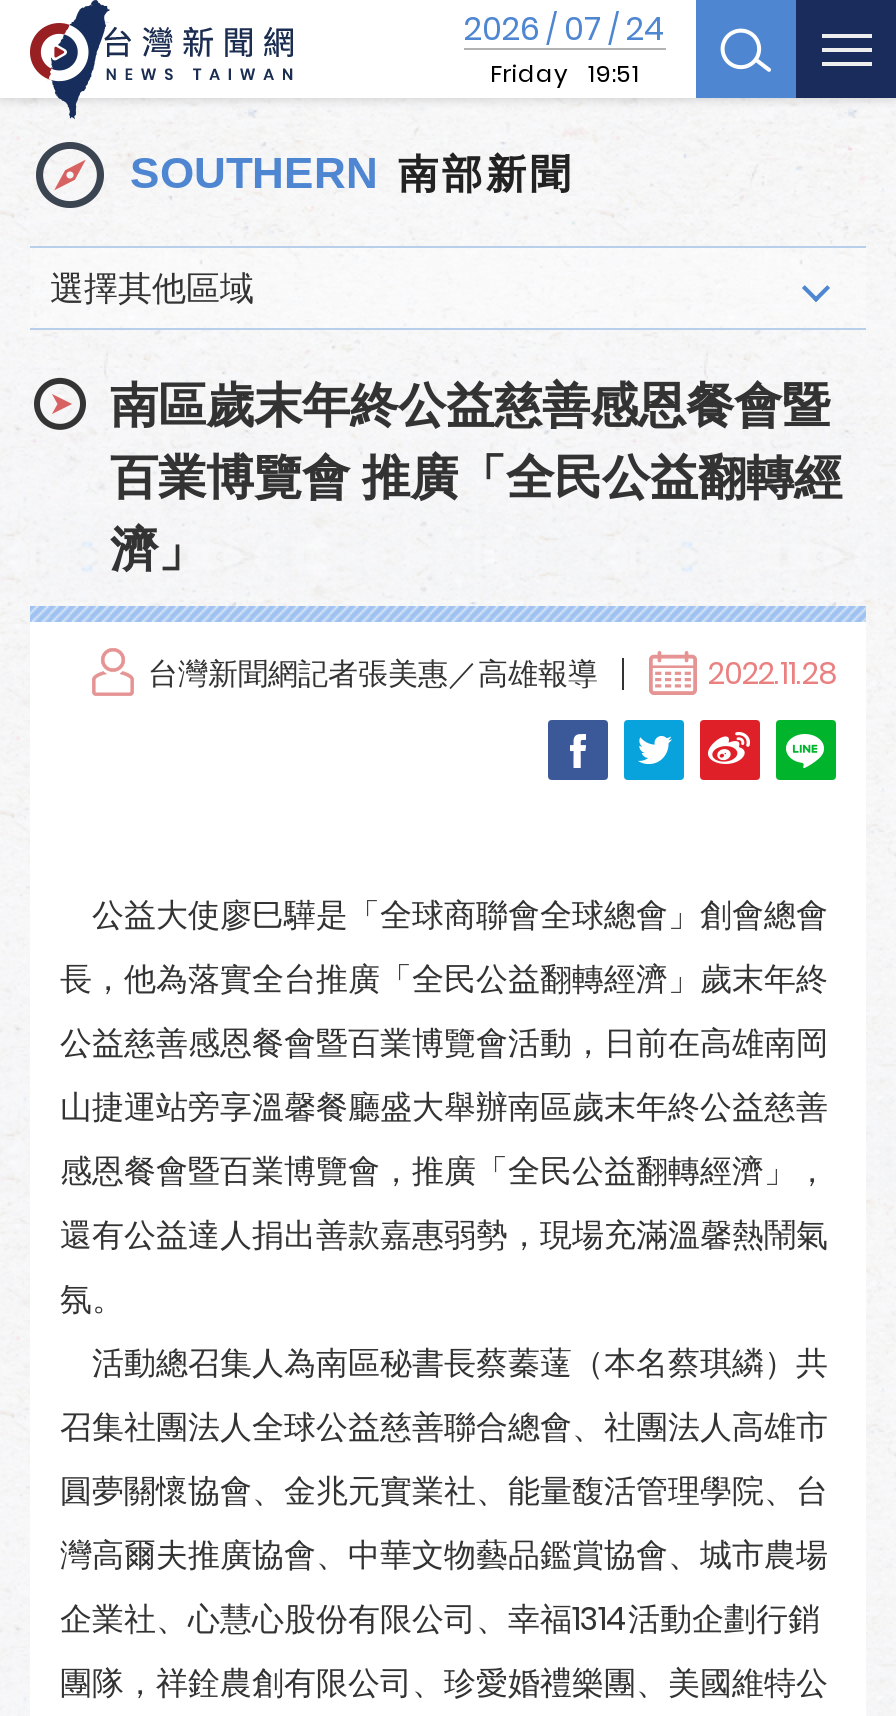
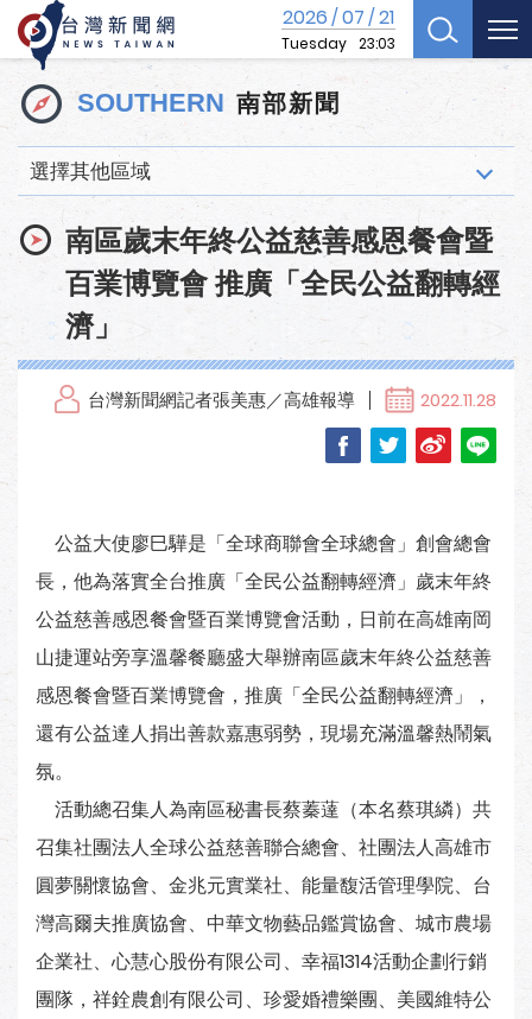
[464,6,666,90] 2026 / 07 / 24 | Friday 19:51 -> [281,4,395,53] 2026 / 07 / 21 | Tuesday 23:03

